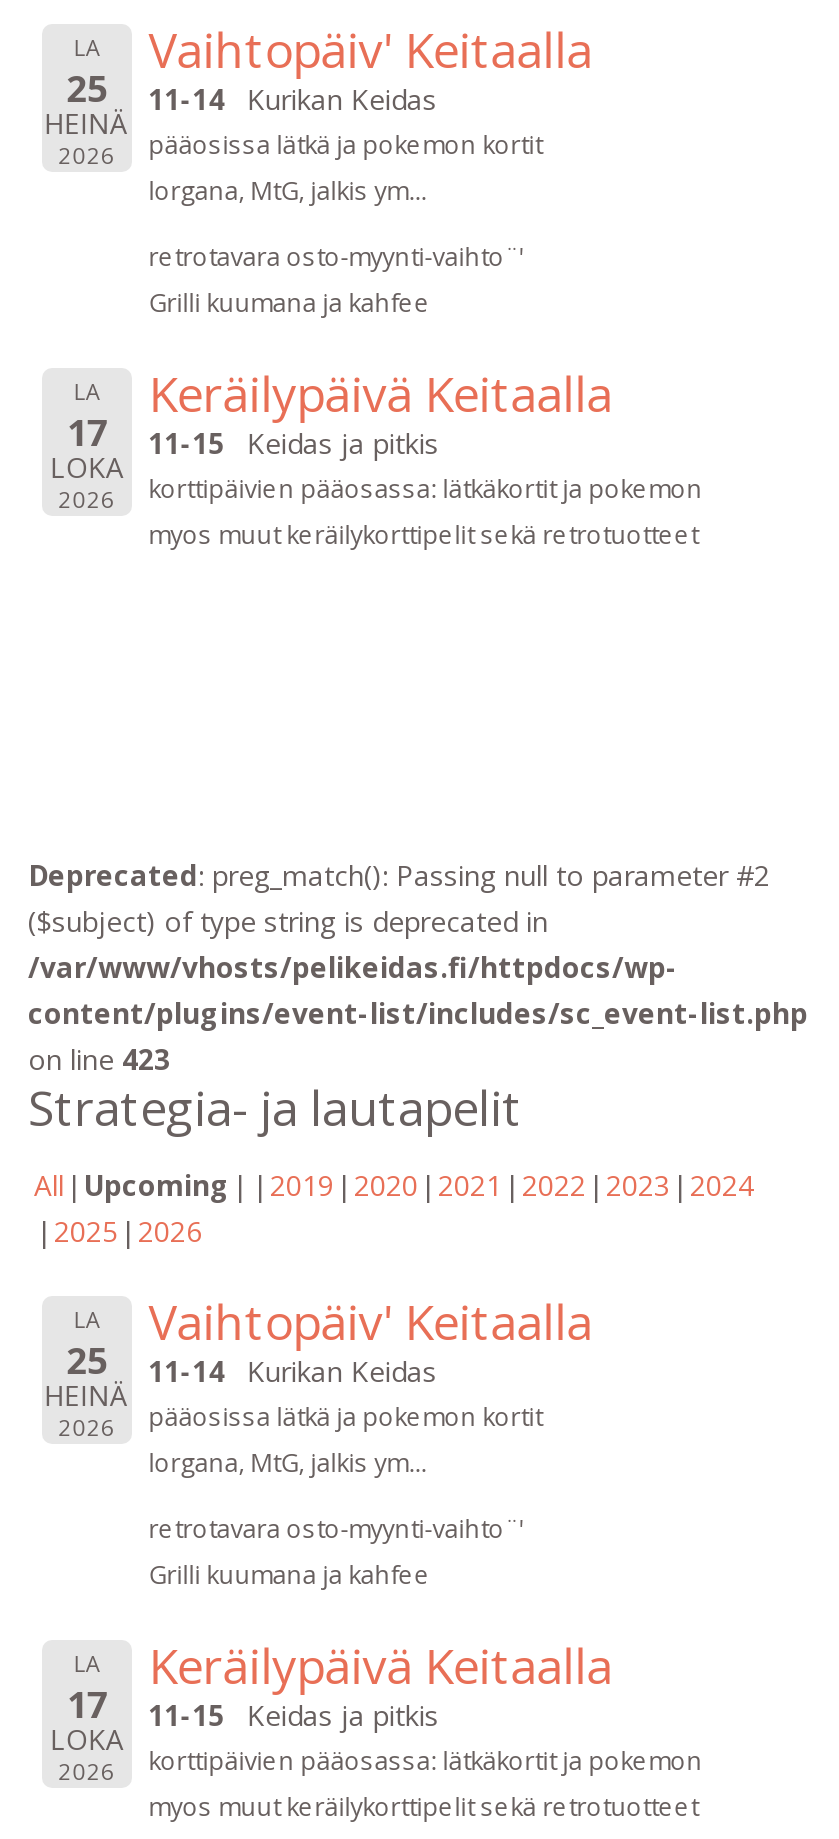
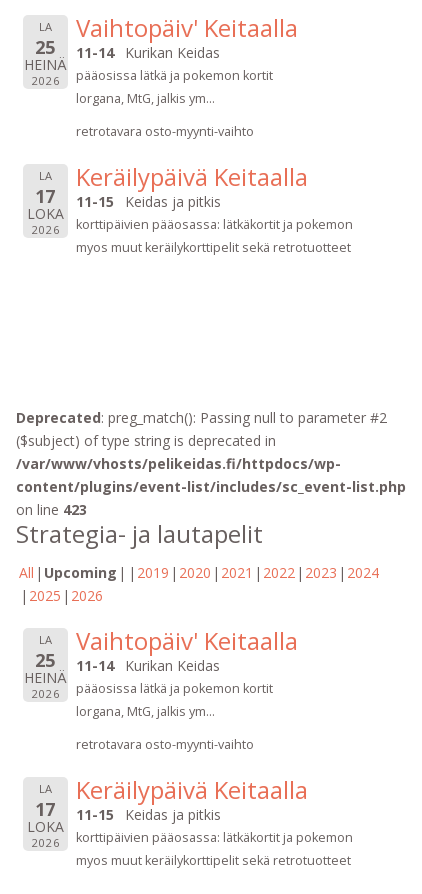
[148,240,524,320] retrotavara osto-myynti-vaihto¨' | Grilli kuumana ja kahfee -> [76,123,254,140] retrotavara osto-myynti-vaihto
[148,1512,524,1592] retrotavara osto-myynti-vaihto¨' | Grilli kuumana ja kahfee -> [76,736,254,753] retrotavara osto-myynti-vaihto

